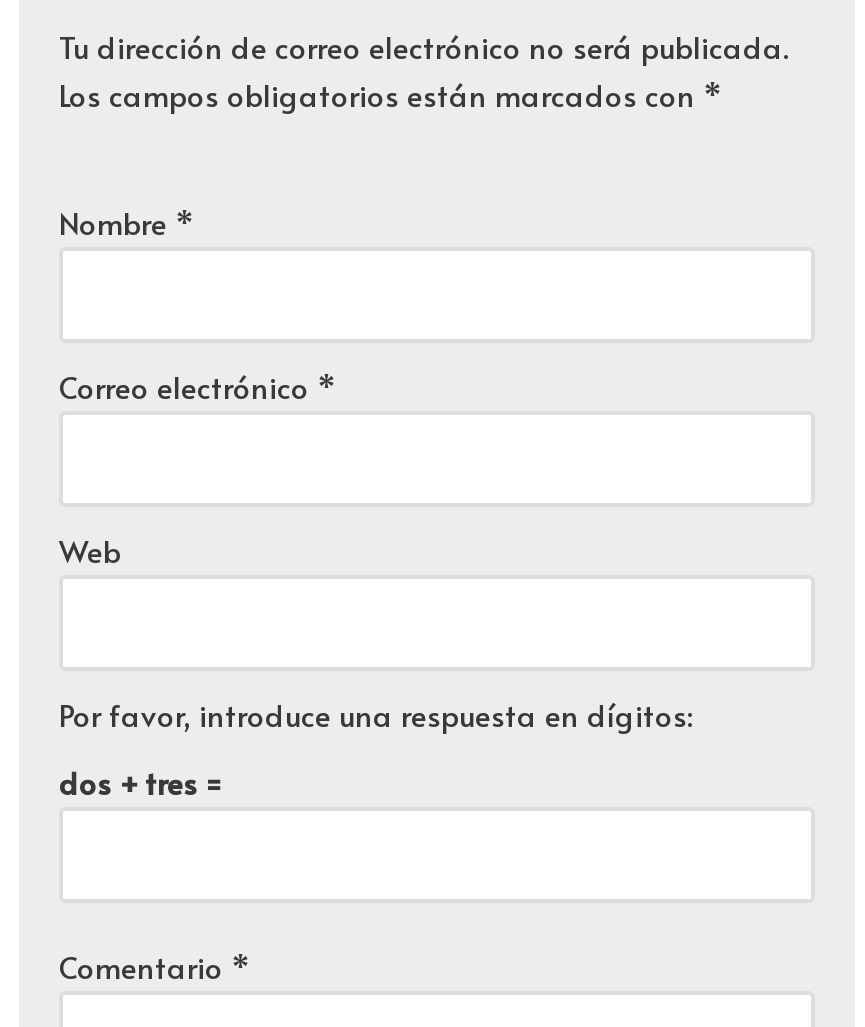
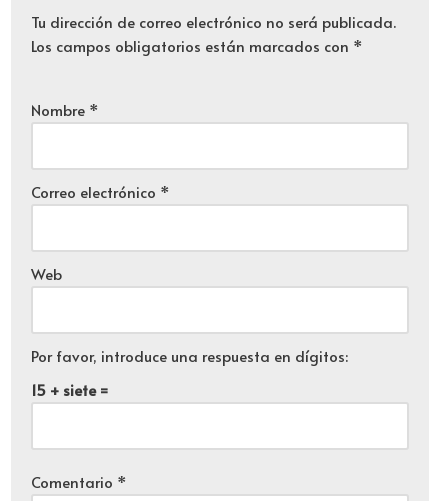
[59,762,221,804] dos + tres = -> [31,379,108,400] 15 + siete =

